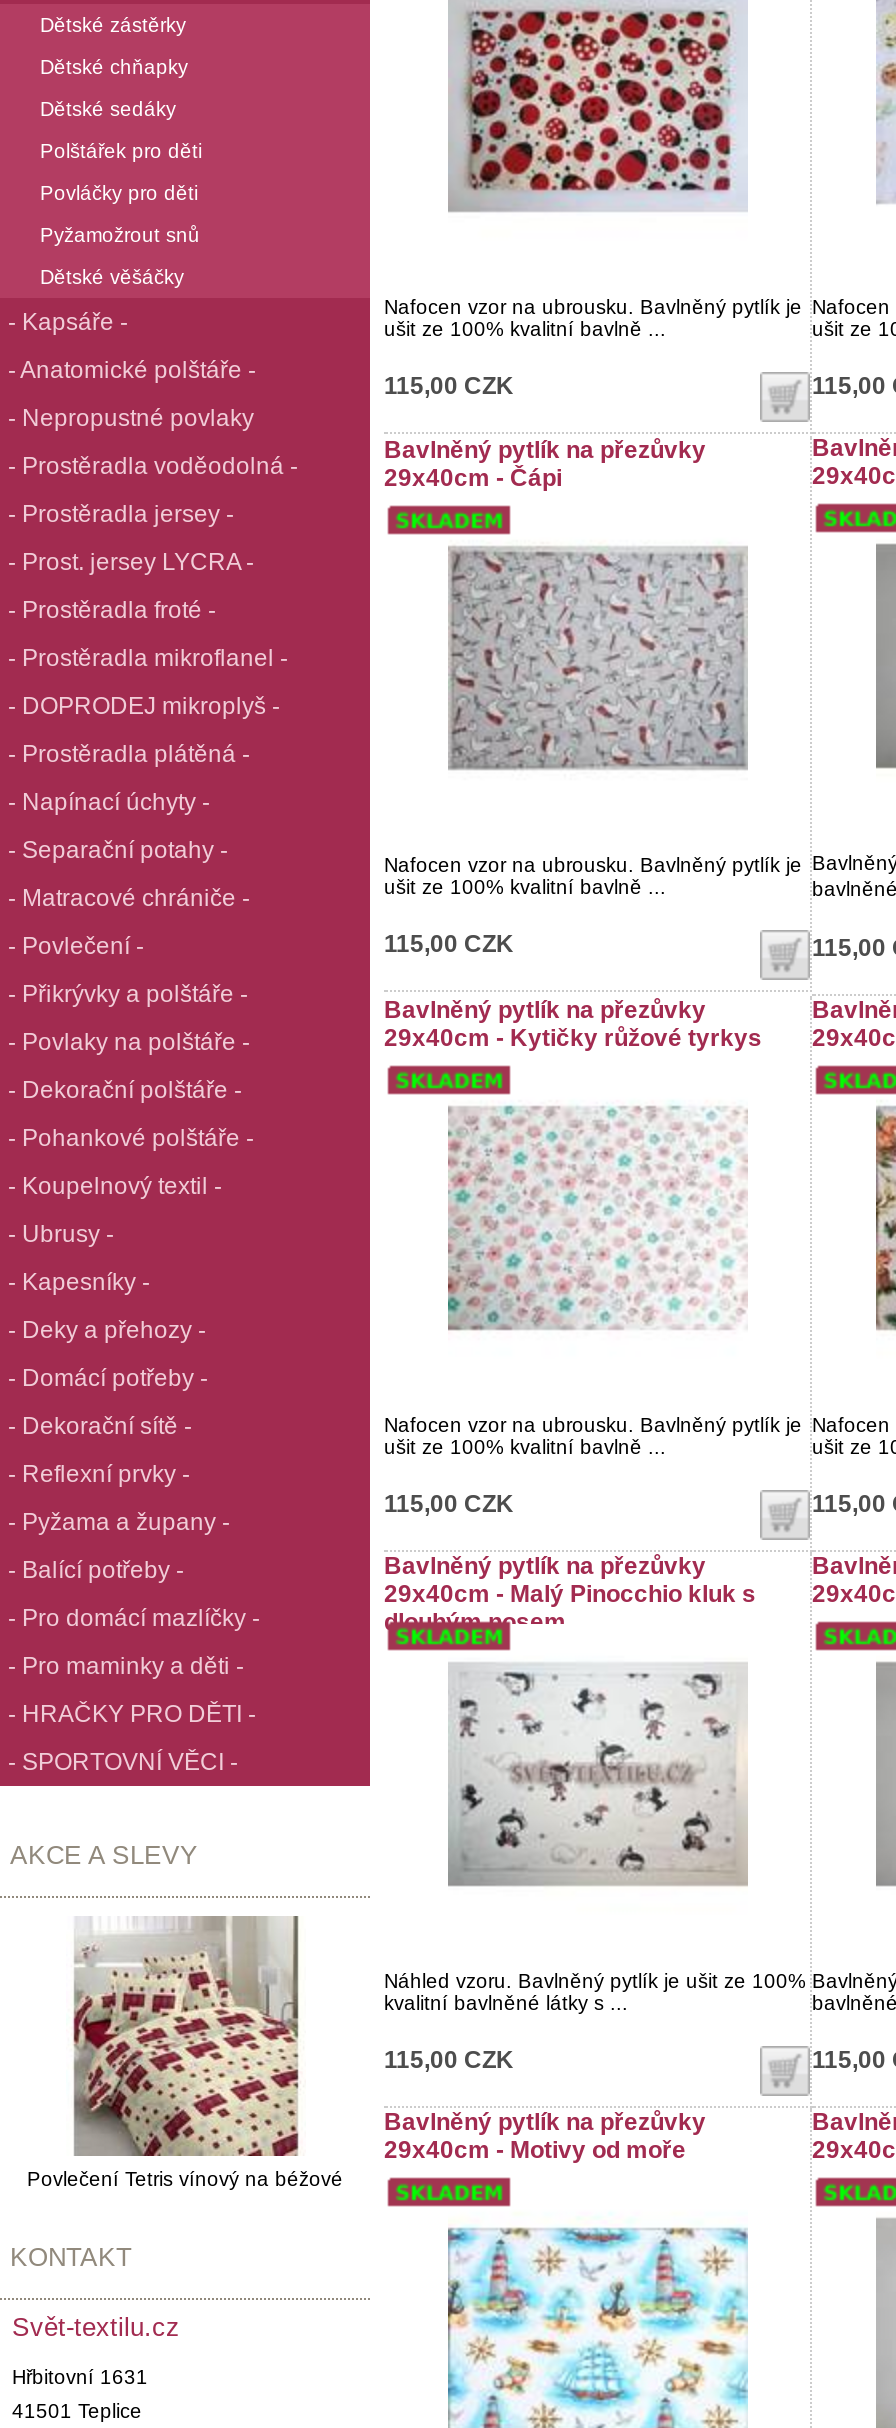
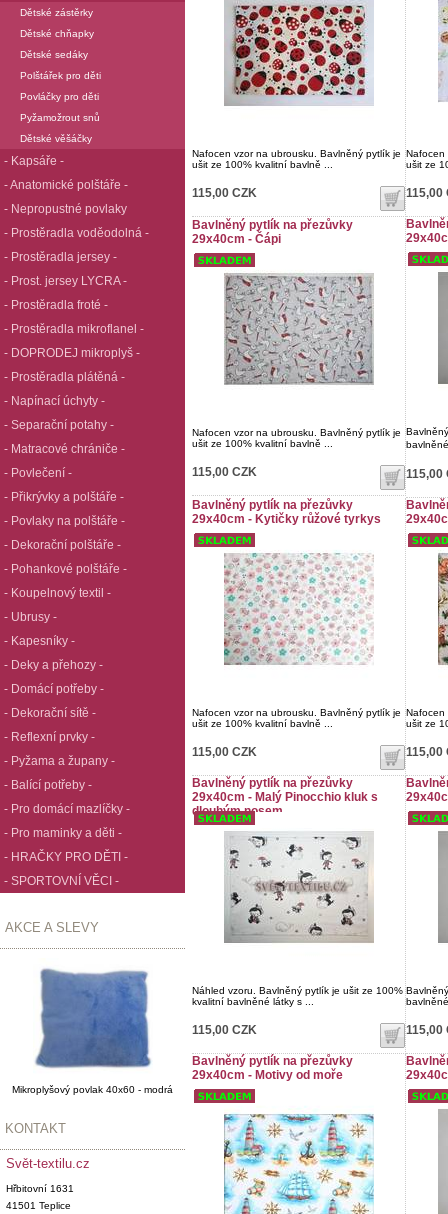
[27,1914,343,2190] [image] | Povlečení Tetris vínový na béžové -> [12,958,173,1095] [image] | Mikroplyšový povlak 40x60 - modrá

